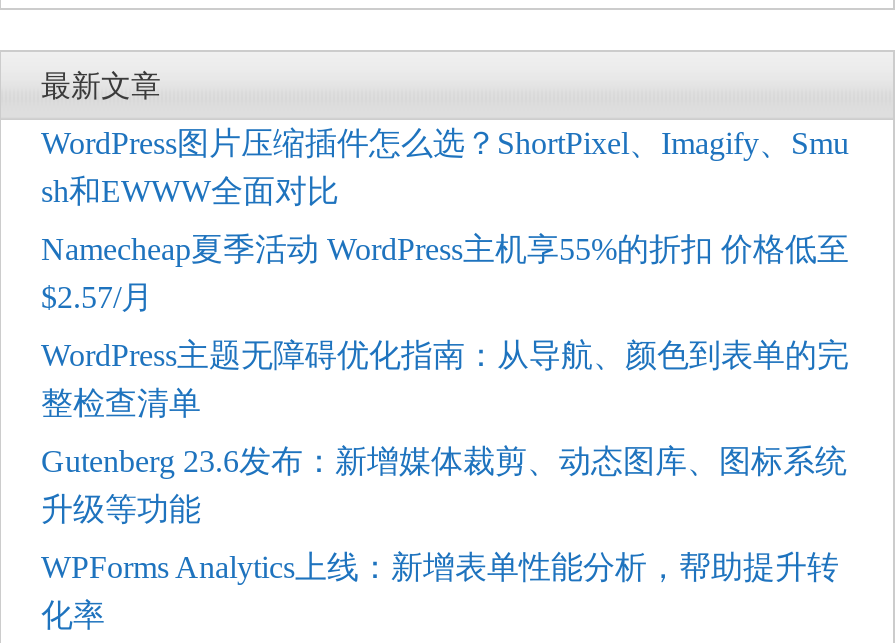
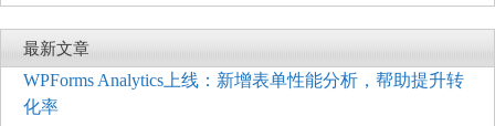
[41,126,849,526] WordPress图片压缩插件怎么选？ShortPixel、Imagify、Smu | sh和EWWW全面对比 | Namecheap夏季活动 WordPress主机享55%的折扣 价格低至 | $2.57/月 | WordPress主题无障碍优化指南：从导航、颜色到表单的完 | 整检查清单 | Gutenberg 23.6发布：新增媒体裁剪、动态图库、图标系统 | 升级等功能 -> none

